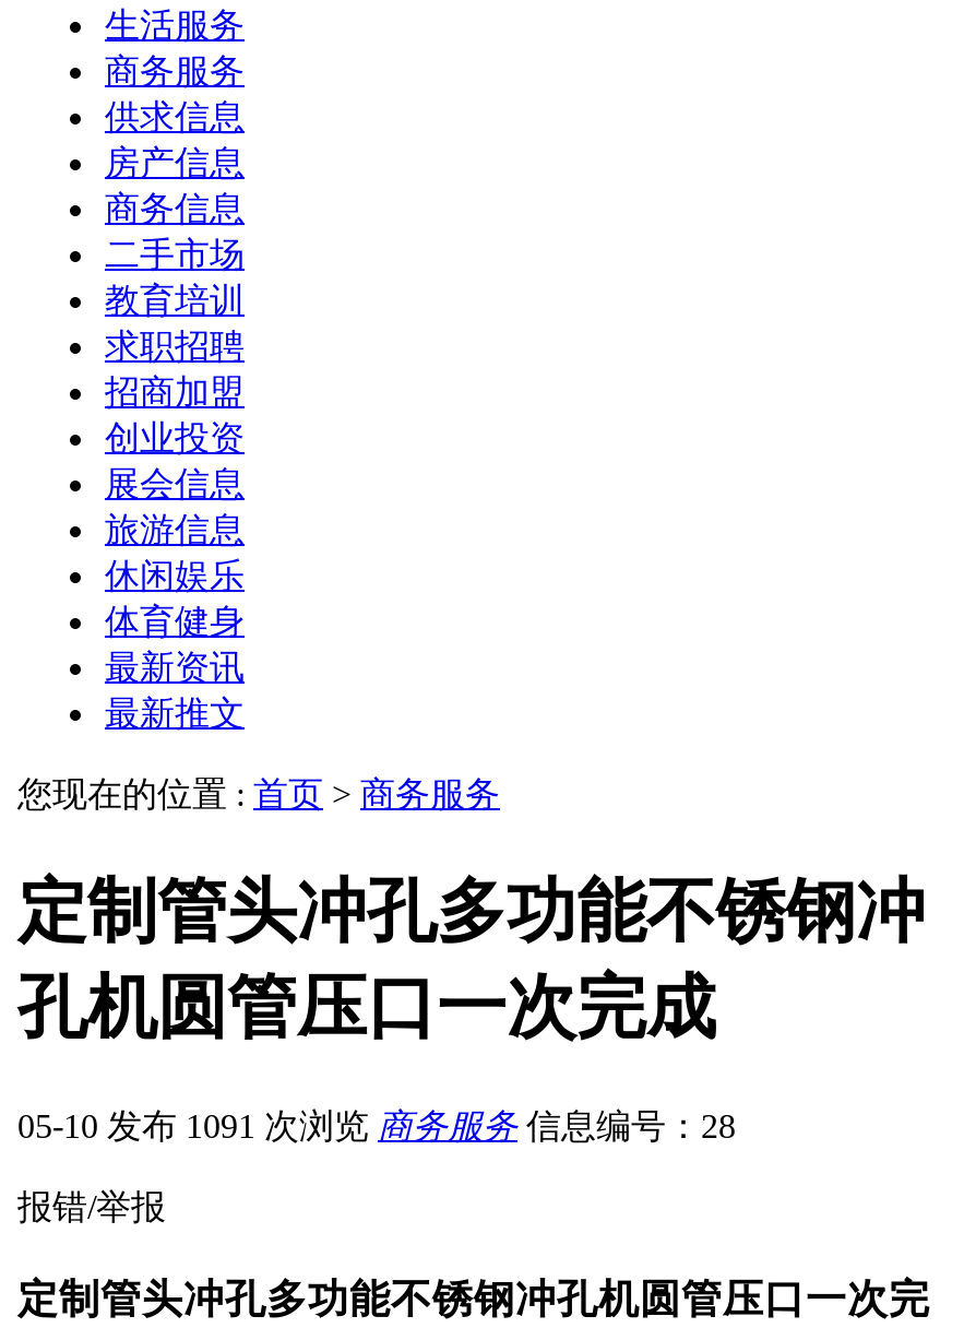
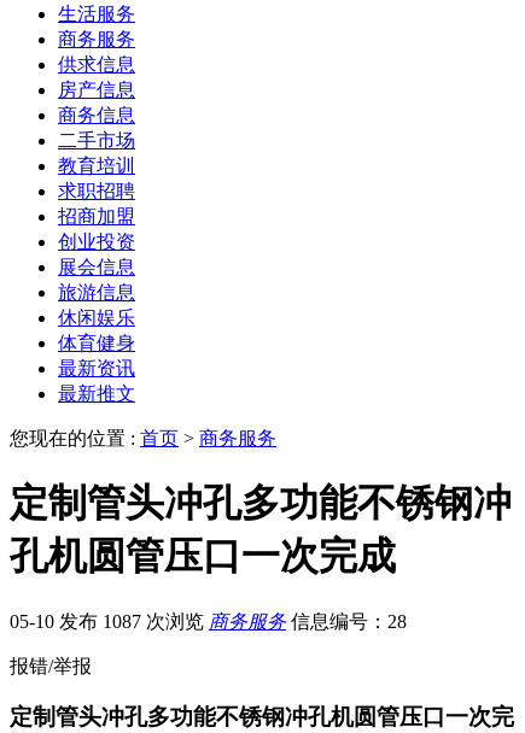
[17,1107,736,1144] 05-10 发布 1091 次浏览 商务服务 信息编号：28 -> [10,611,407,631] 05-10 发布 1087 次浏览 商务服务 信息编号：28

